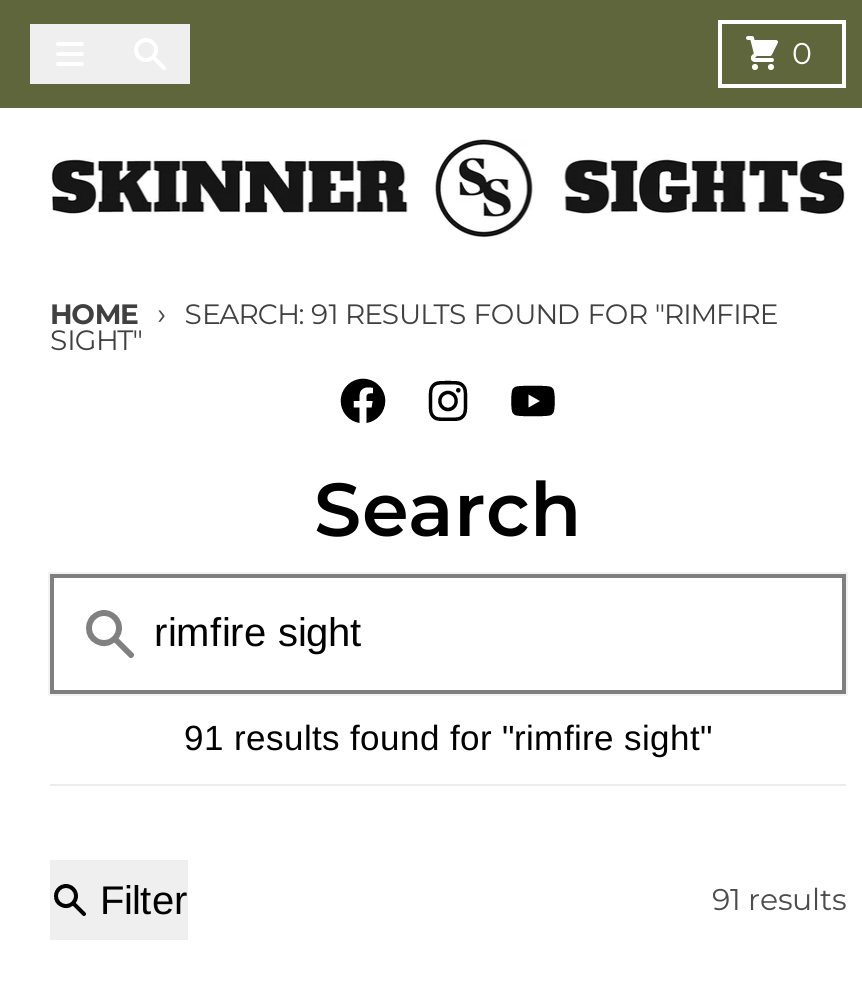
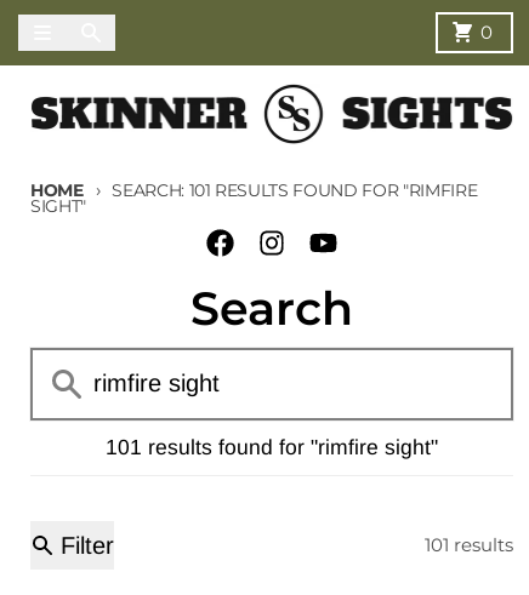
[185,298,777,330] SEARCH: 91 RESULTS FOUND FOR "RIMFIRE -> [112,180,477,200] SEARCH: 101 RESULTS FOUND FOR "RIMFIRE
[184,718,712,758] 91 results found for "rimfire sight" -> [106,435,438,459] 101 results found for "rimfire sight"
[712,880,846,918] 91 results -> [425,533,513,556] 101 results

